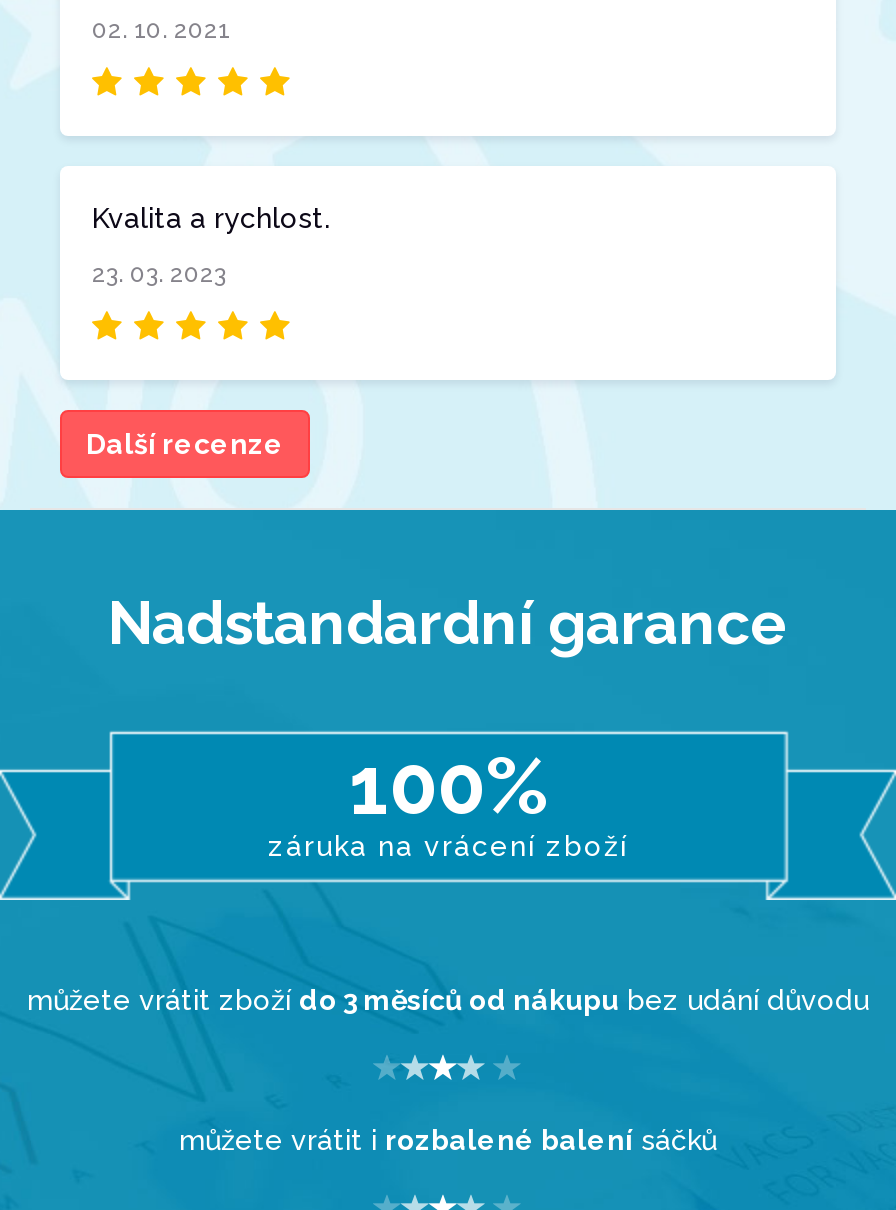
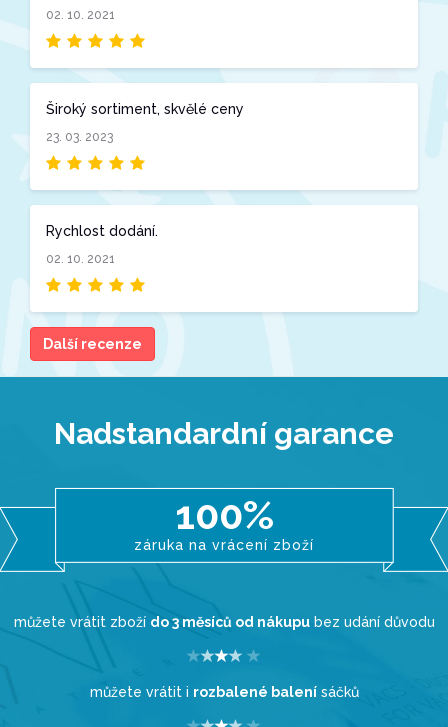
[92,201,330,233] Kvalita a rychlost. -> [46,101,244,117] Široký sortiment, skvělé ceny
none -> [46,223,158,266] Rychlost dodání. | 02. 10. 2021

